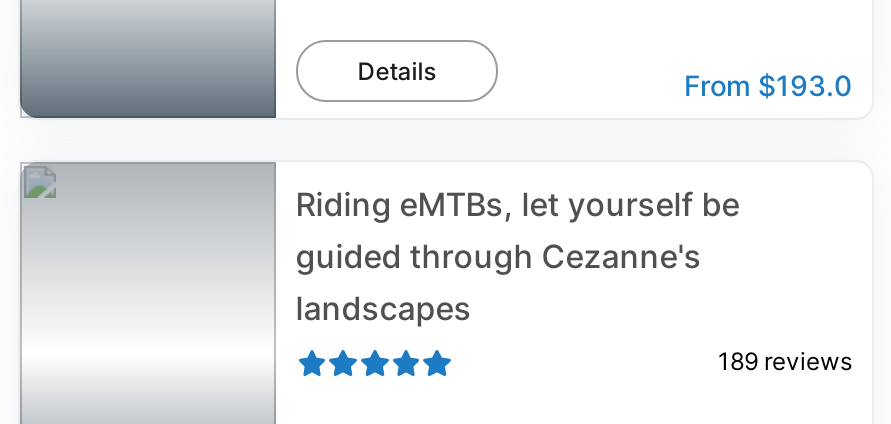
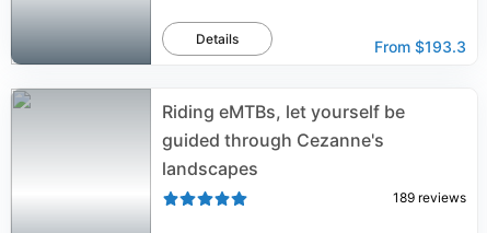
[684,68,852,102] From $193.0 -> [374,37,466,56] From $193.3

